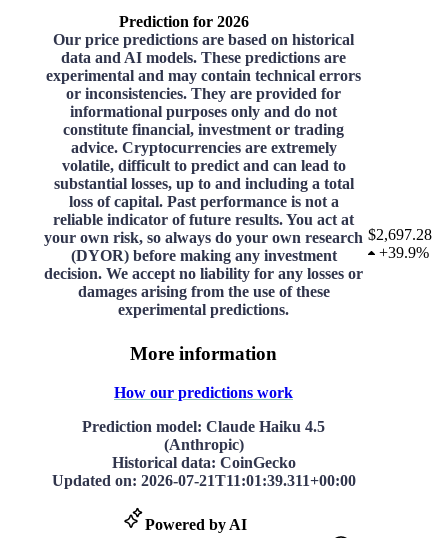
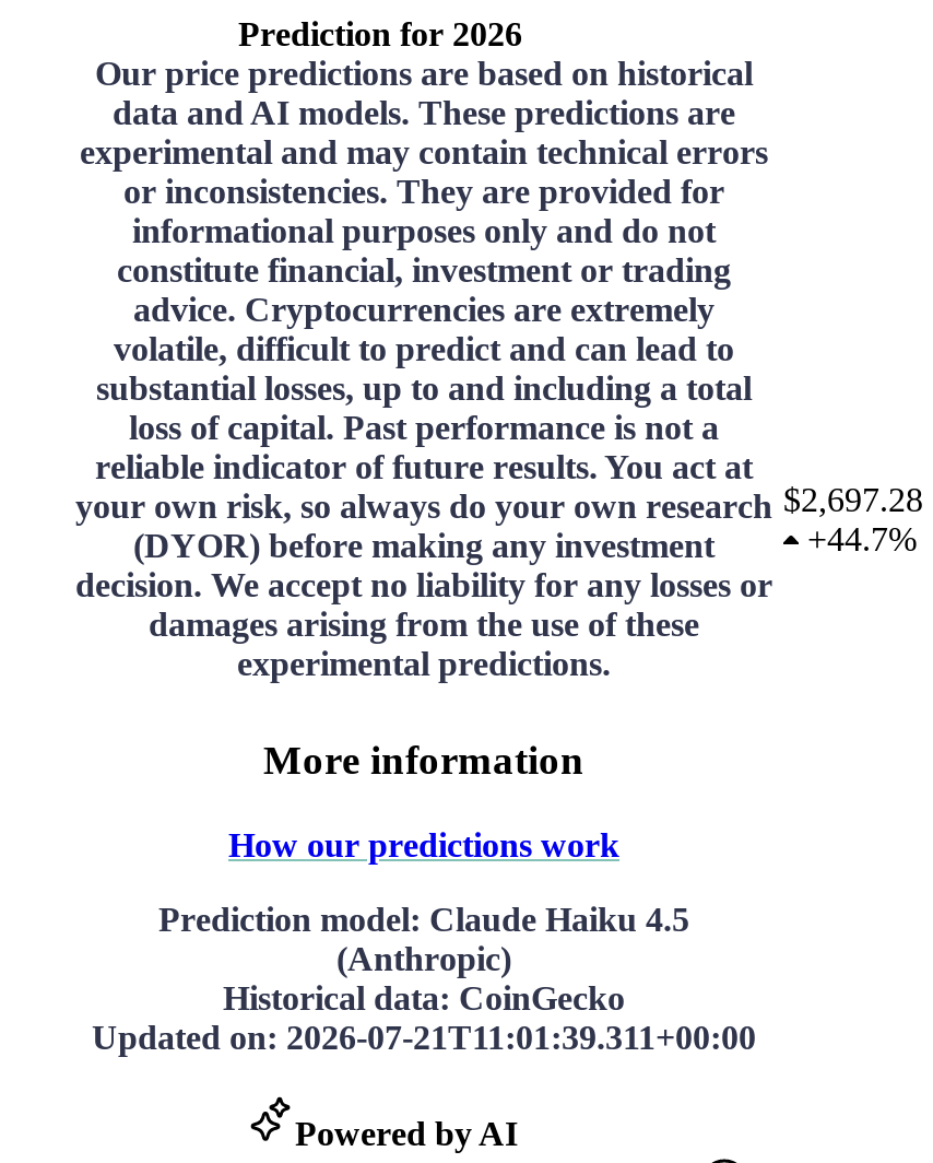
[379,244,429,261] +39.9% -> [807,521,917,558] +44.7%

